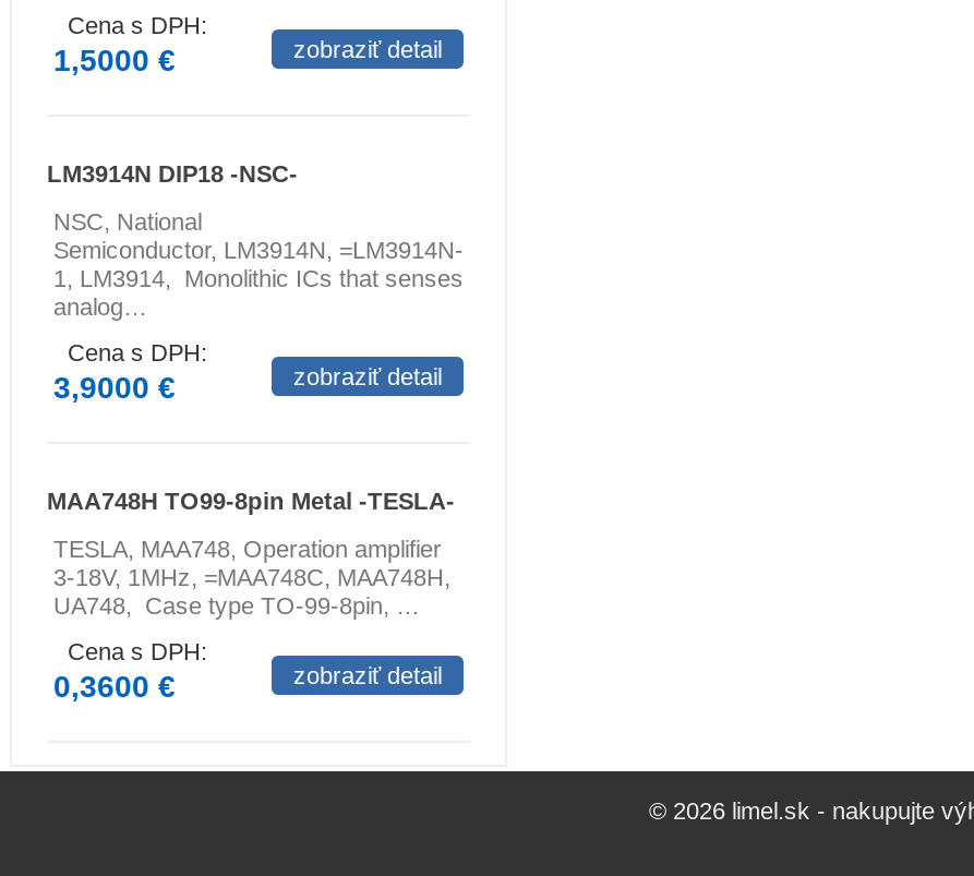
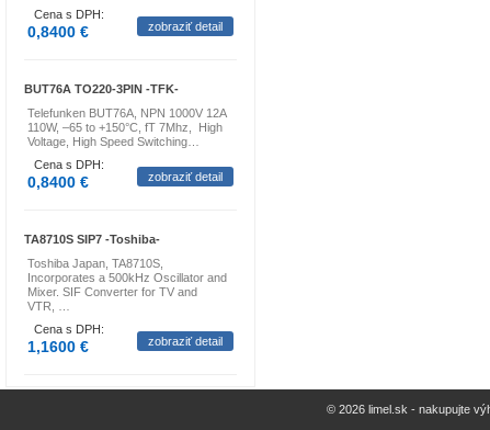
[53,43,176,77] 1,5000 € -> [27,23,89,41] 0,8400 €
[47,160,298,187] LM3914N DIP18 -NSC- -> [24,82,179,95] BUT76A TO220-3PIN -TFK-
[53,208,464,320] NSC, National | Semiconductor, LM3914N, =LM3914N- | 1, LM3914, Monolithic ICs that senses | analog… -> [27,106,226,148] Telefunken BUT76A, NPN 1000V 12A | 110W, –65 to +150°C, fT 7Mhz, High | Voltage, High Speed Switching…
[53,370,176,405] 3,9000 € -> [27,173,89,191] 0,8400 €
[47,488,455,514] MAA748H TO99-8pin Metal -TESLA- -> [24,233,160,246] TA8710S SIP7 -Toshiba-
[53,536,450,619] TESLA, MAA748, Operation amplifier | 3-18V, 1MHz, =MAA748C, MAA748H, | UA748, Case type TO-99-8pin, … -> [27,257,227,313] Toshiba Japan, TA8710S, | Incorporates a 500kHz Oscillator and | Mixer. SIF Converter for TV and | VTR, …
[53,669,176,704] 0,3600 € -> [27,338,89,355] 1,1600 €

